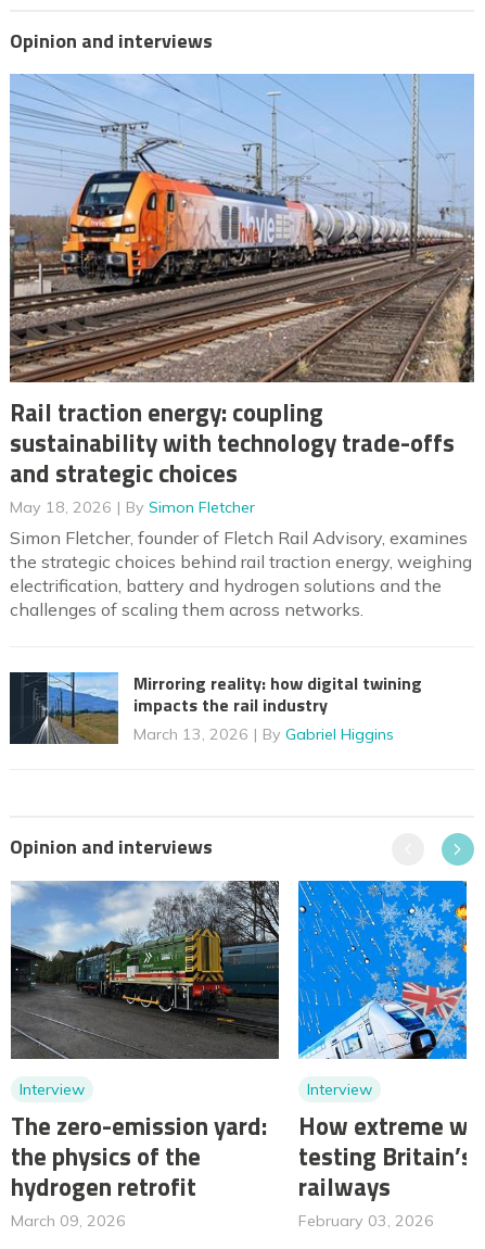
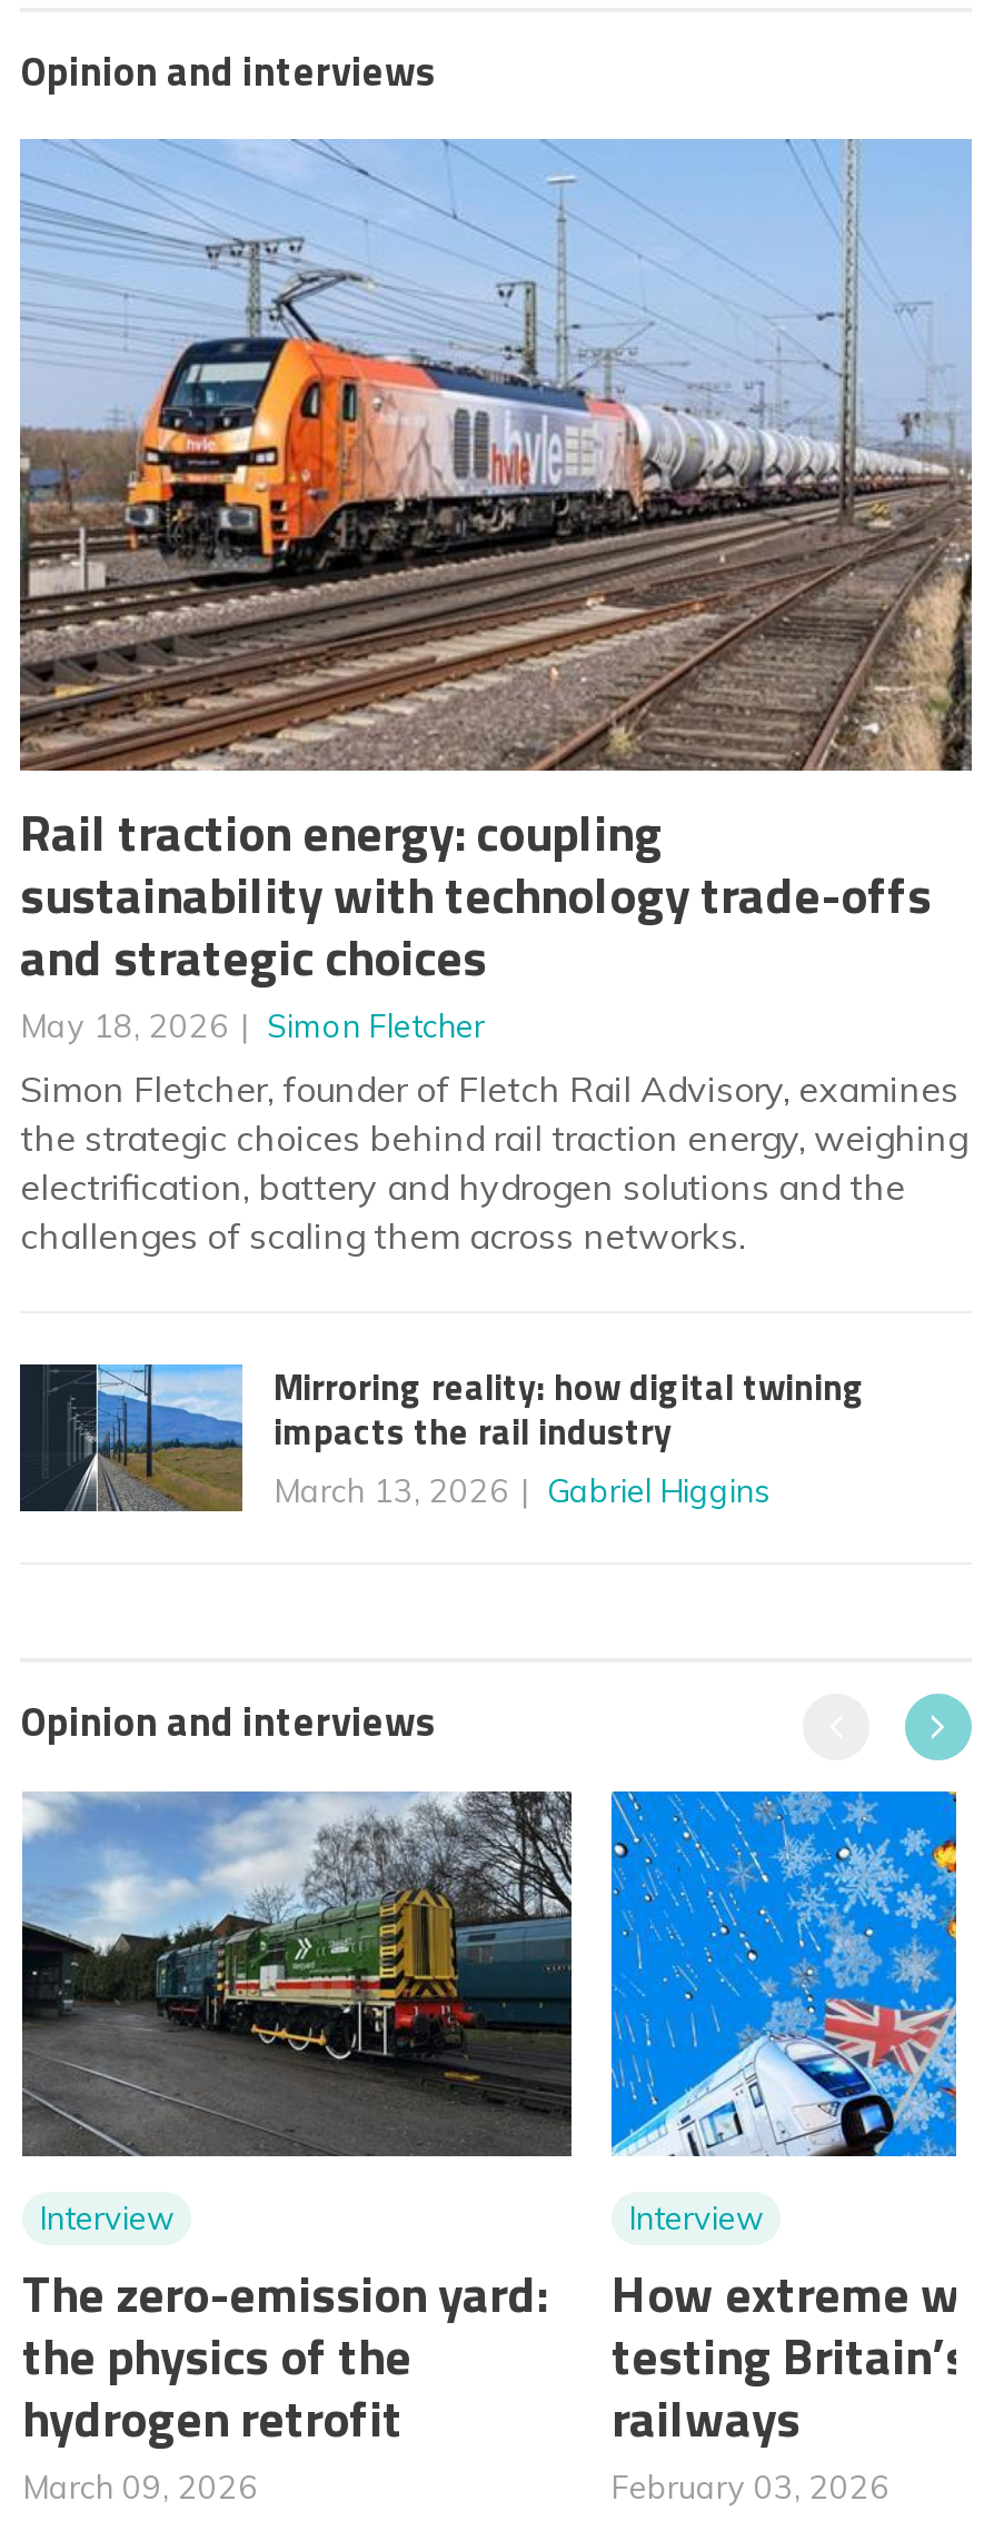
[126,497,255,517] By Simon Fletcher -> [267,1006,485,1046] Simon Fletcher
[263,724,394,744] By Gabriel Higgins -> [547,1471,769,1511] Gabriel Higgins

